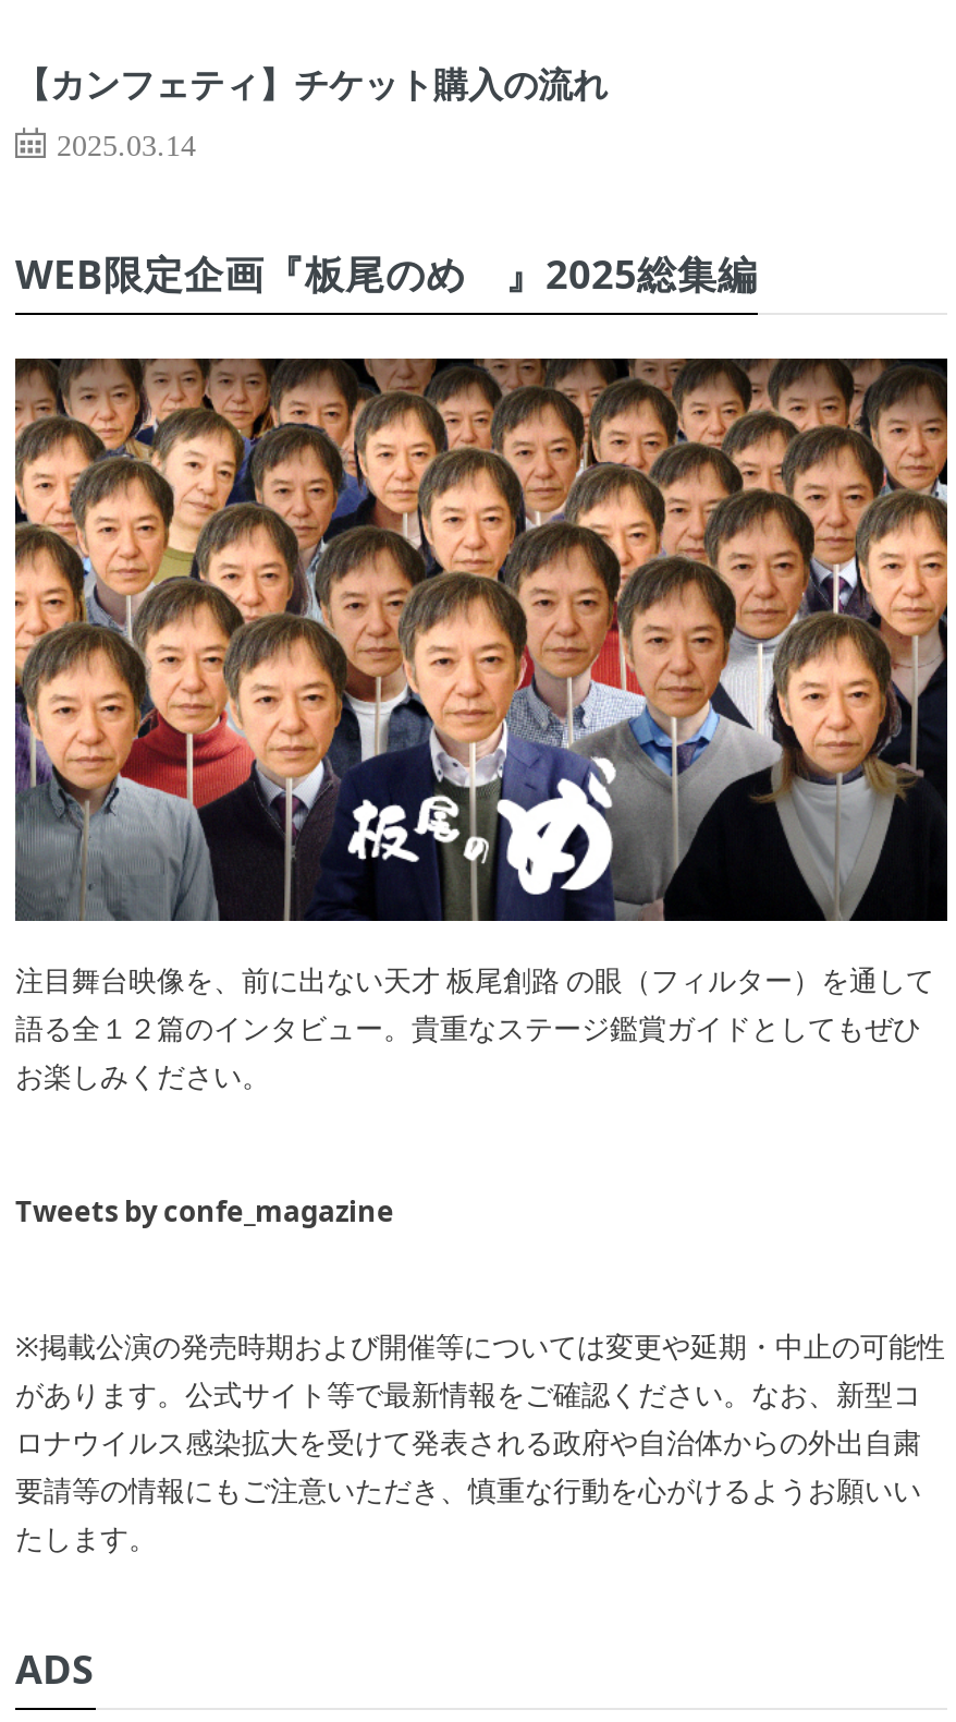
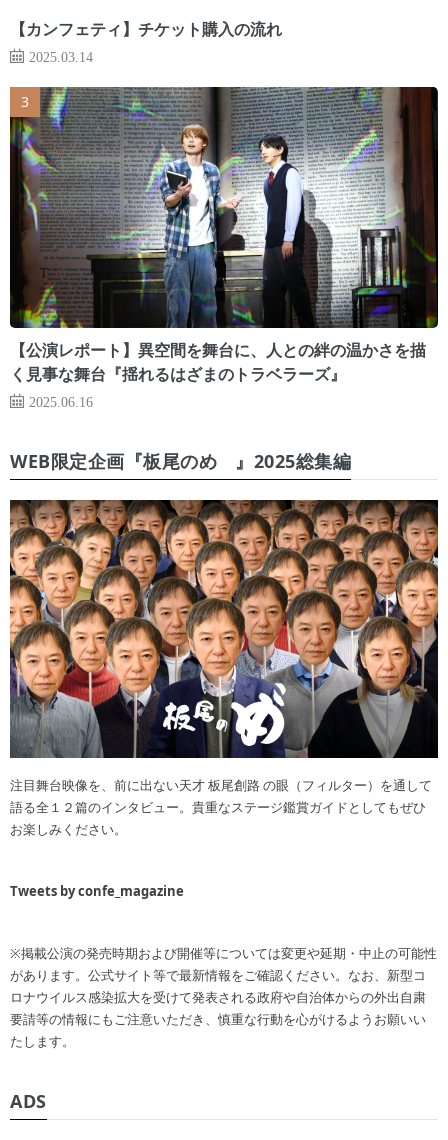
none -> [9,86,439,408] [image] | 【公演レポート】異空間を舞台に、人との絆の温かさを描 | く見事な舞台『揺れるはざまのトラベラーズ』 | 2025.06.16

